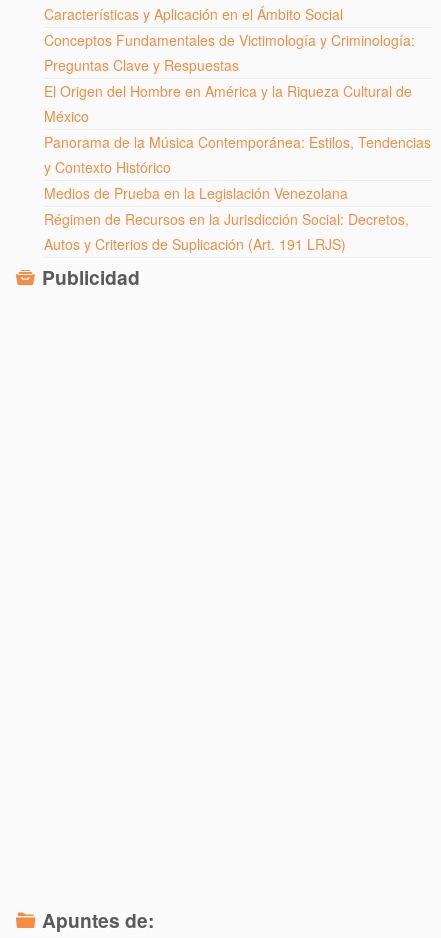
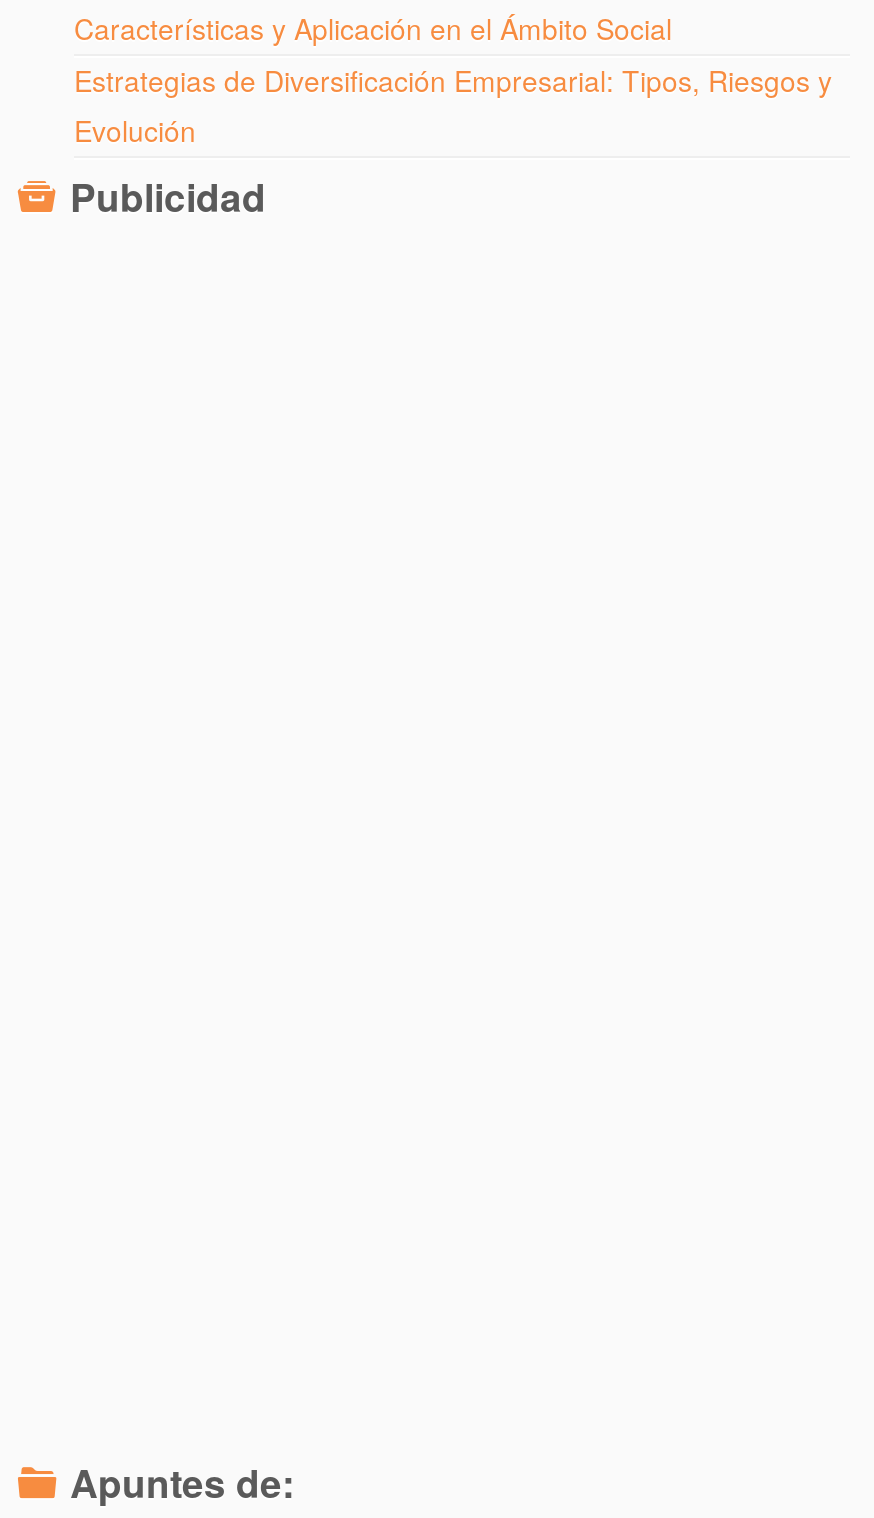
[44,30,431,254] Conceptos Fundamentales de Victimología y Criminología: | Preguntas Clave y Respuestas | El Origen del Hombre en América y la Riqueza Cultural de | México | Panorama de la Música Contemporánea: Estilos, Tendencias | y Contexto Histórico | Medios de Prueba en la Legislación Venezolana | Régimen de Recursos en la Jurisdicción Social: Decretos, | Autos y Criterios de Suplicación (Art. 191 LRJS) -> [74,60,832,150] Estrategias de Diversificación Empresarial: Tipos, Riesgos y | Evolución

